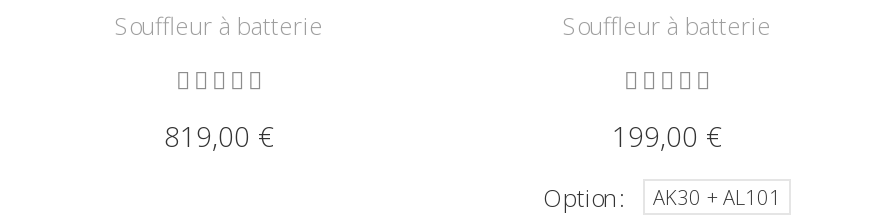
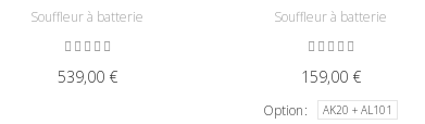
[164,117,274,155] 819,00 € -> [57,66,117,87] 539,00 €
[612,117,722,155] 199,00 € -> [301,66,360,87] 159,00 €
[543,181,781,215] Option AK30 + AL101 -> [263,101,392,120] Option AK20 + AL101

